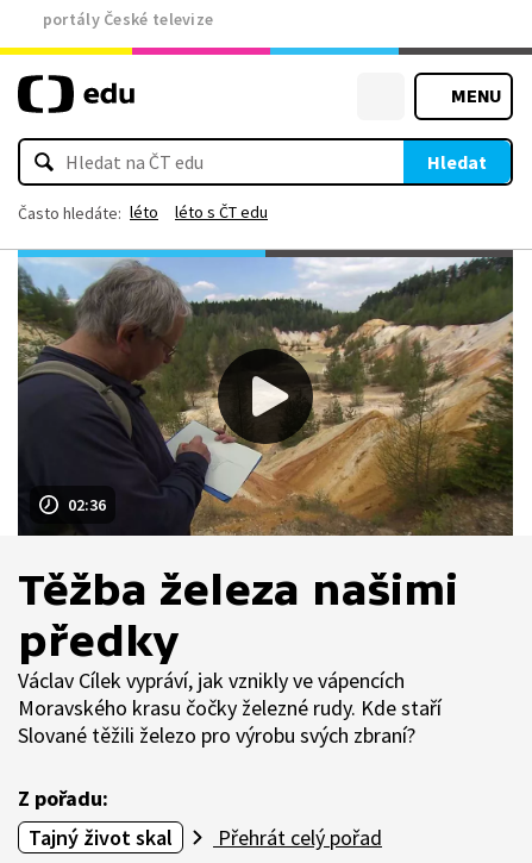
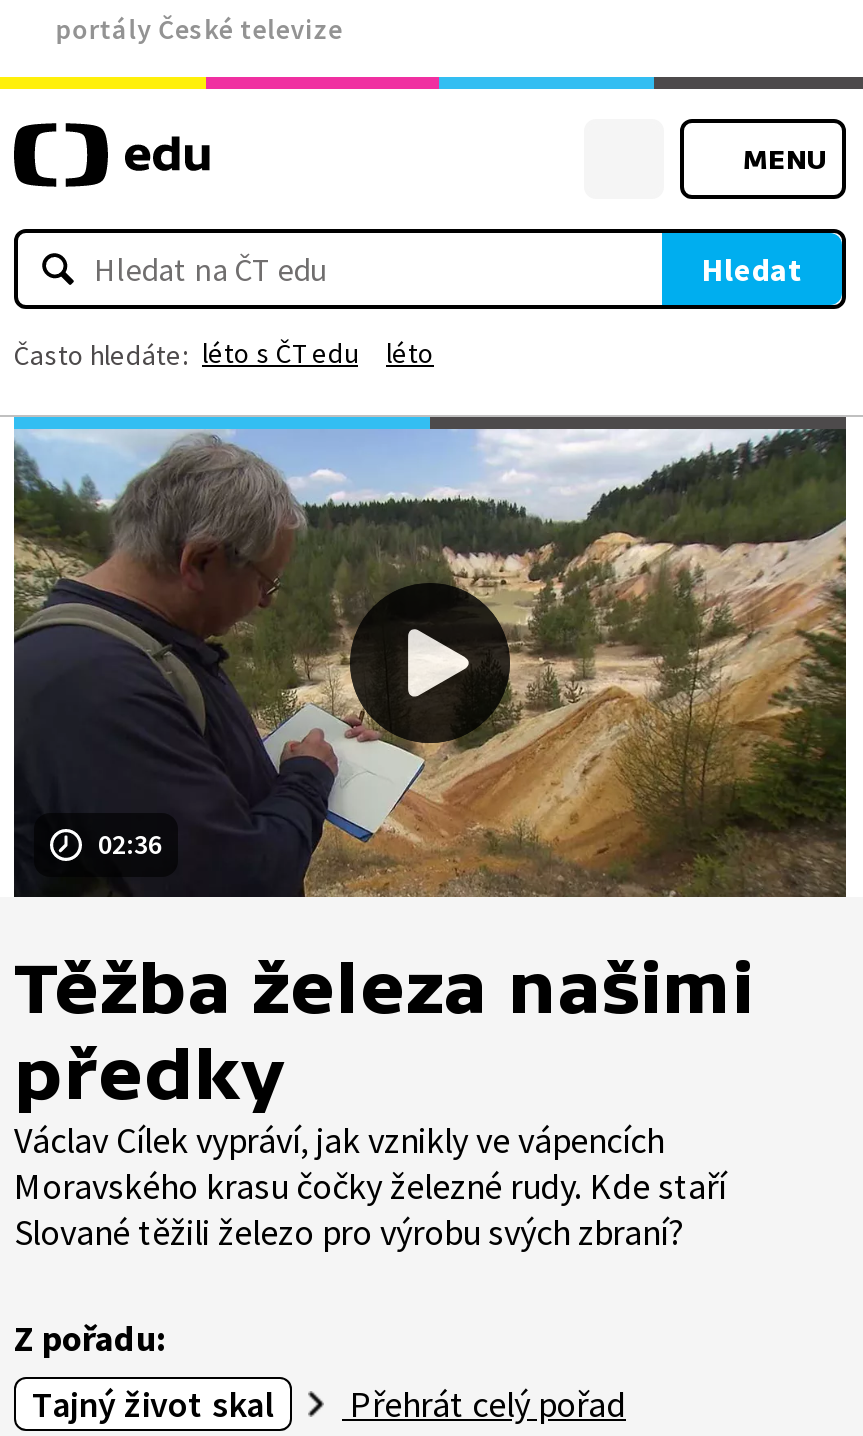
[18,201,268,224] Často hledáte: léto | léto s ČT edu -> [14,335,434,373] Často hledáte: léto s ČT edu | léto

